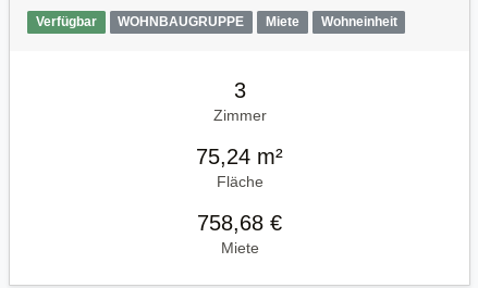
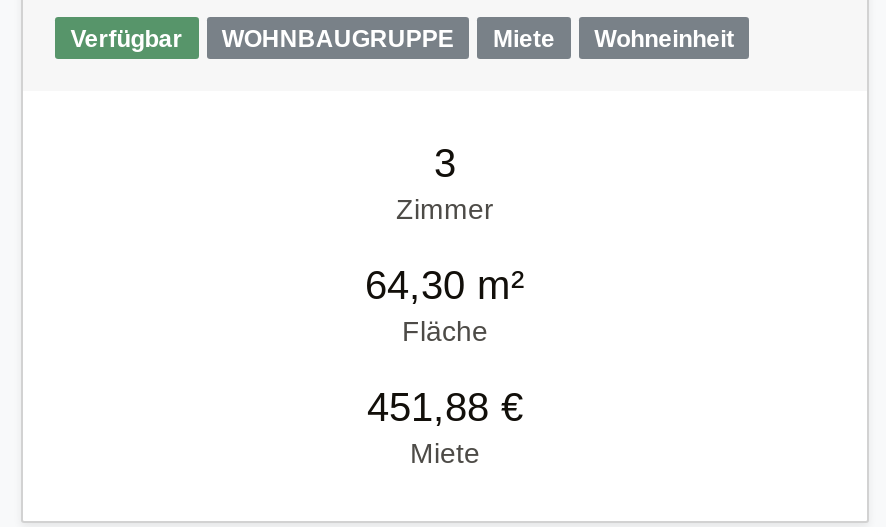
[196,144,283,168] 75,24 m² -> [365,262,525,306] 64,30 m²
[197,210,282,234] 758,68 € -> [367,384,523,428] 451,88 €

